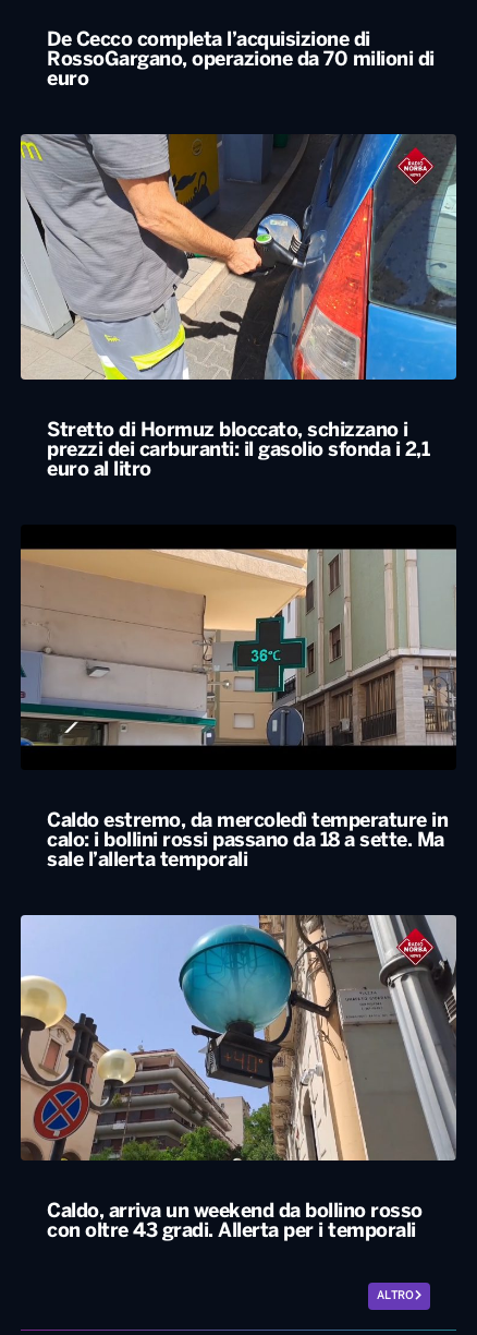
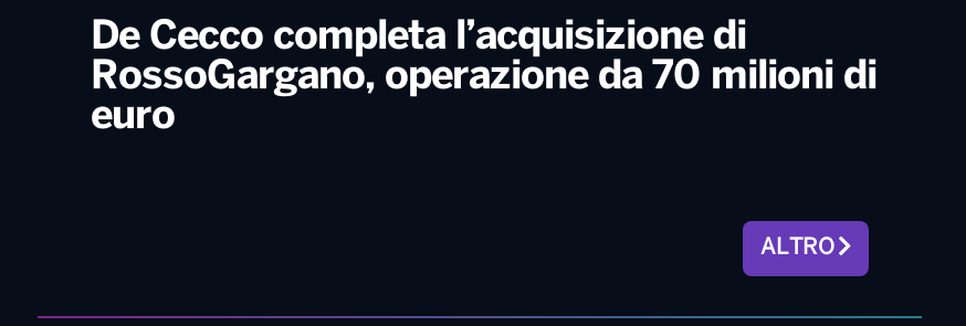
[20,133,457,480] [image] | Stretto di Hormuz bloccato, schizzano i | prezzi dei carburanti: il gasolio sfonda i 2,1 | euro al litro -> none
[20,548,457,747] [image] -> none
[47,813,448,870] Caldo estremo, da mercoledì temperature in | calo: i bollini rossi passano da 18 a sette. Ma | sale l’allerta temporali -> none
[20,914,457,1241] [image] | Caldo, arriva un weekend da bollino rosso | con oltre 43 gradi. Allerta per i temporali -> none

